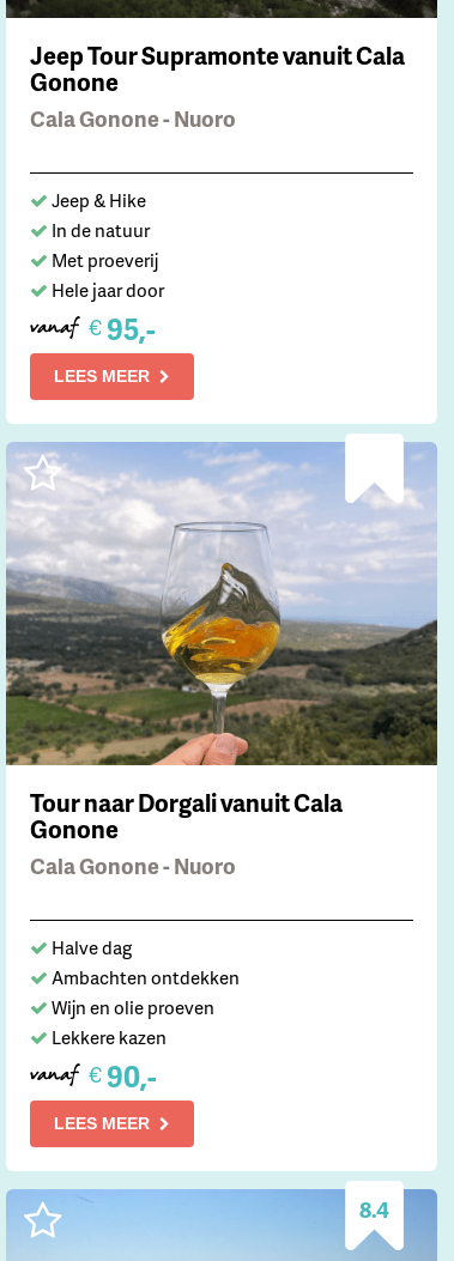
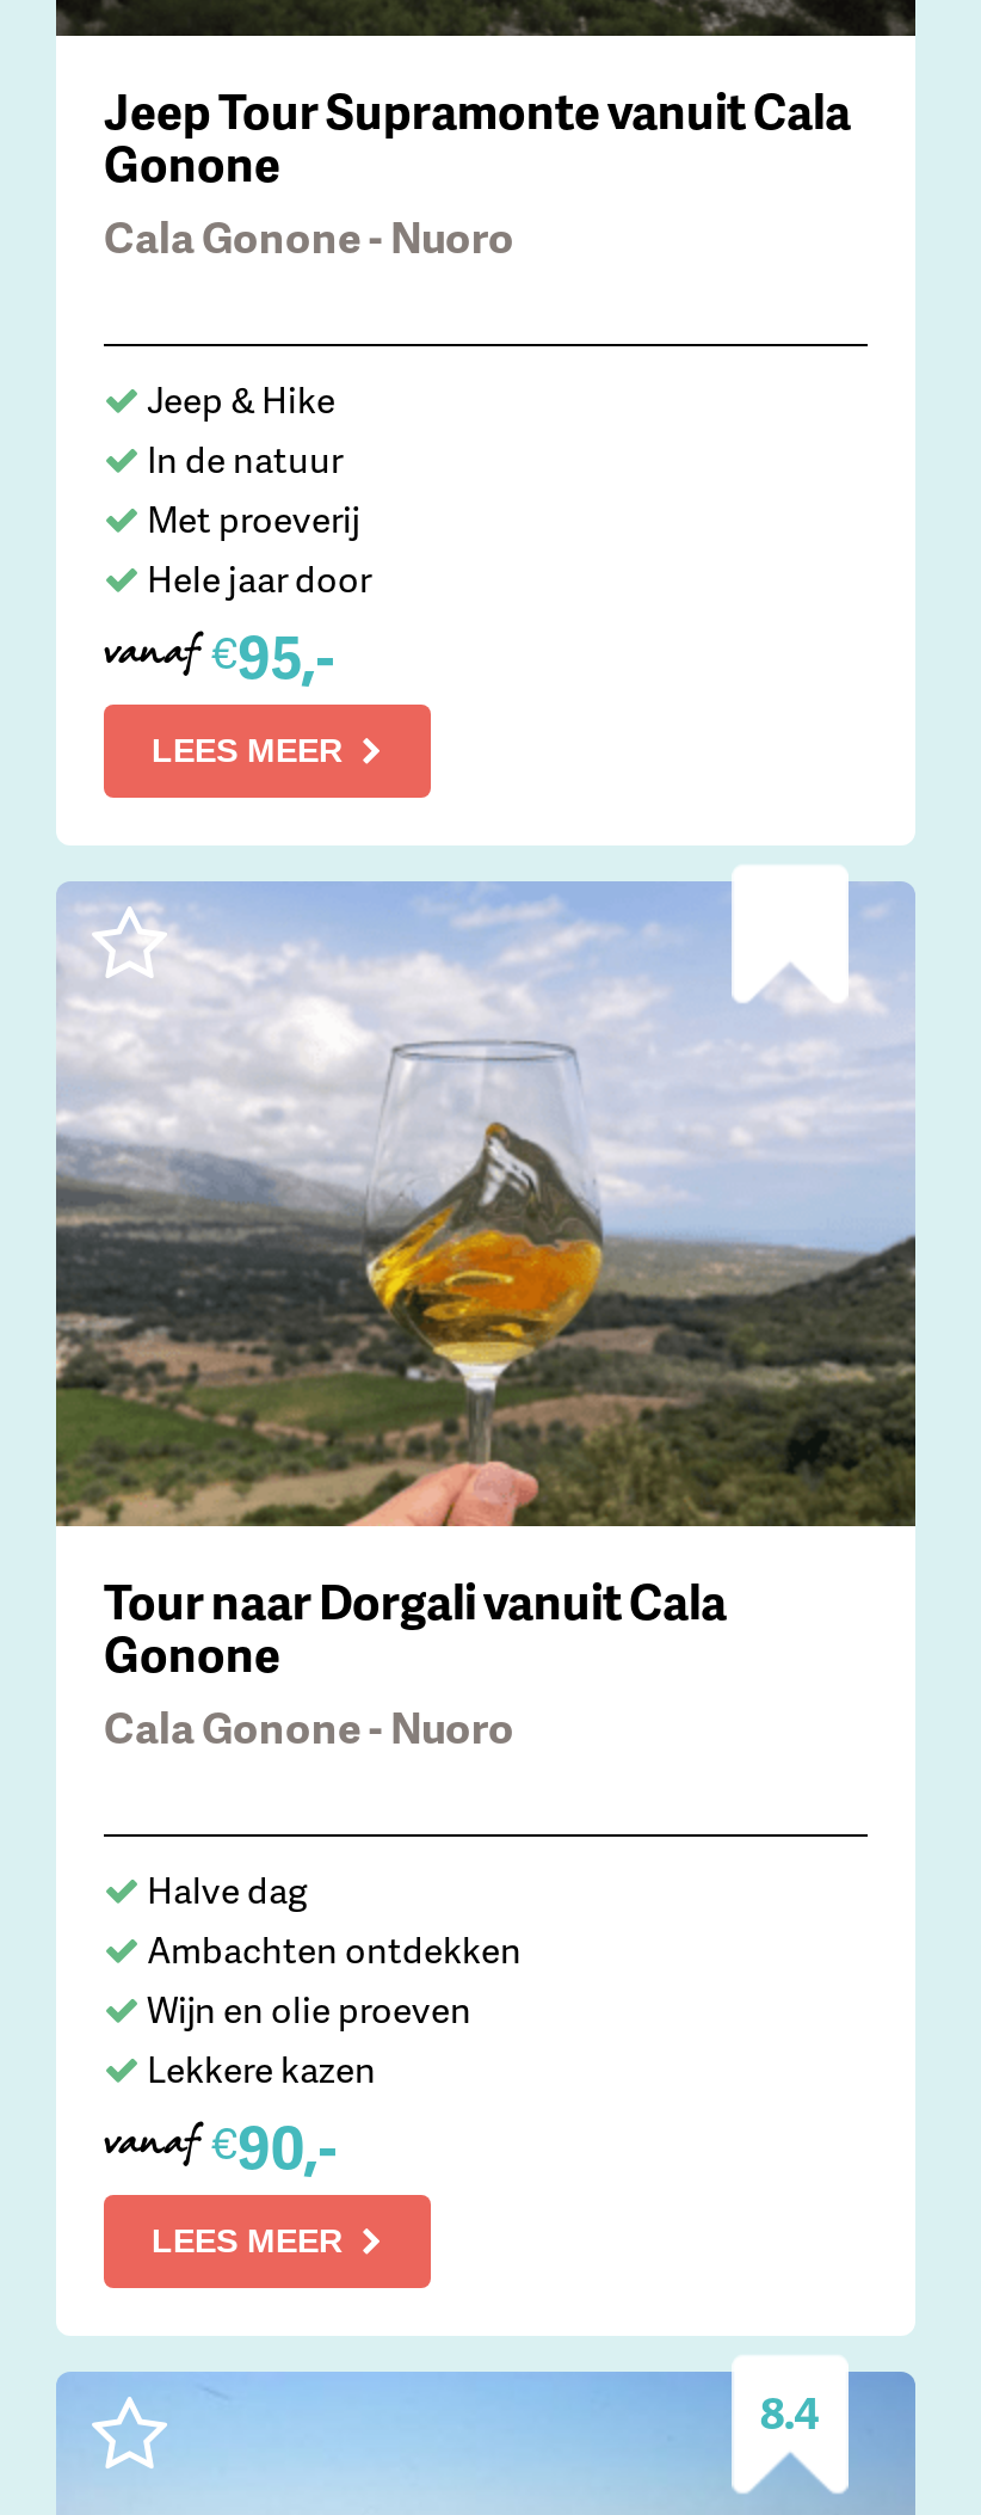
[30,309,156,349] vanaf € 95,- -> [104,617,335,696] vanaf €95,-
[30,1057,157,1096] vanaf € 90,- -> [104,2108,338,2186] vanaf €90,-

